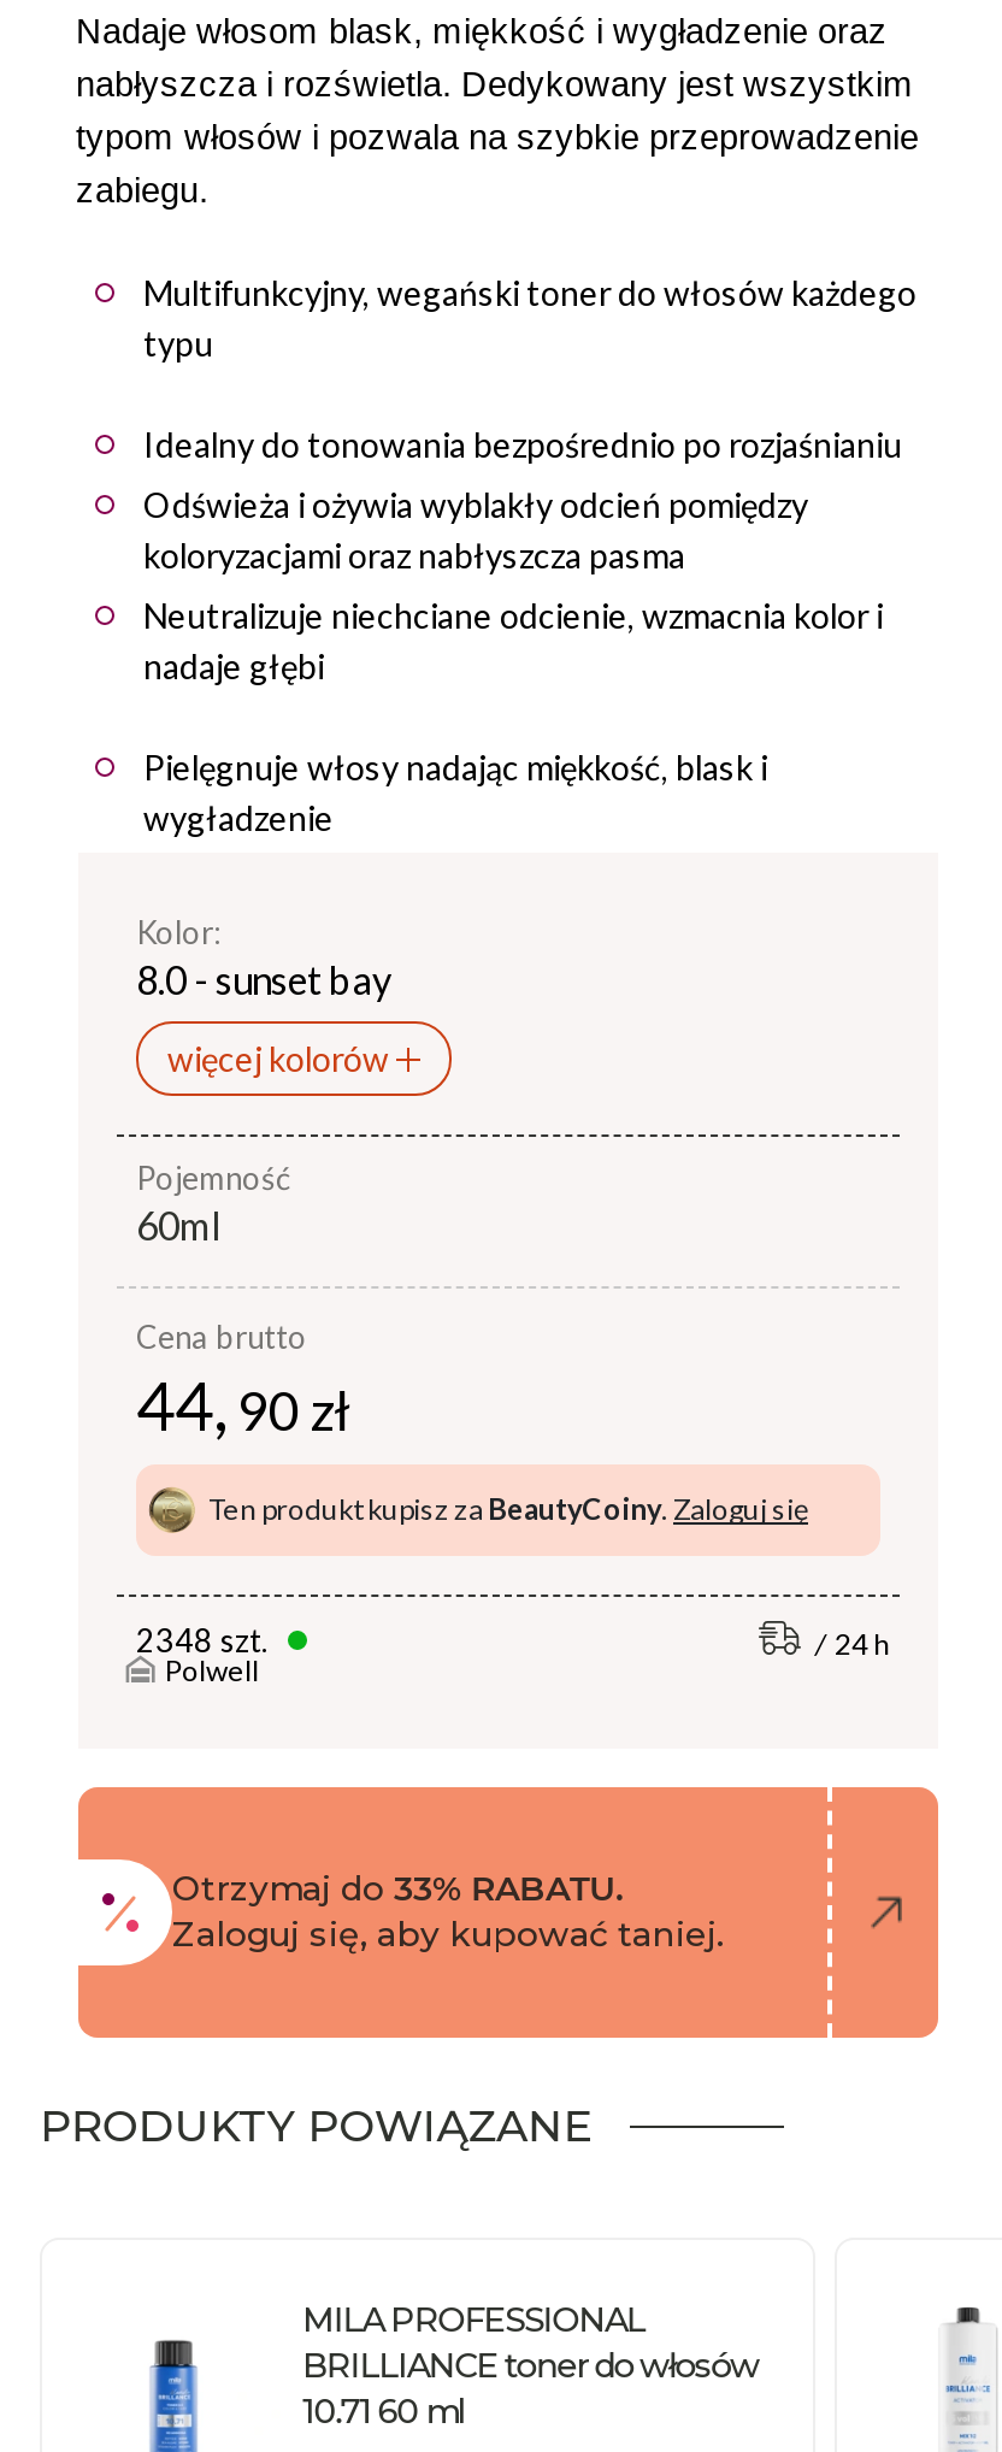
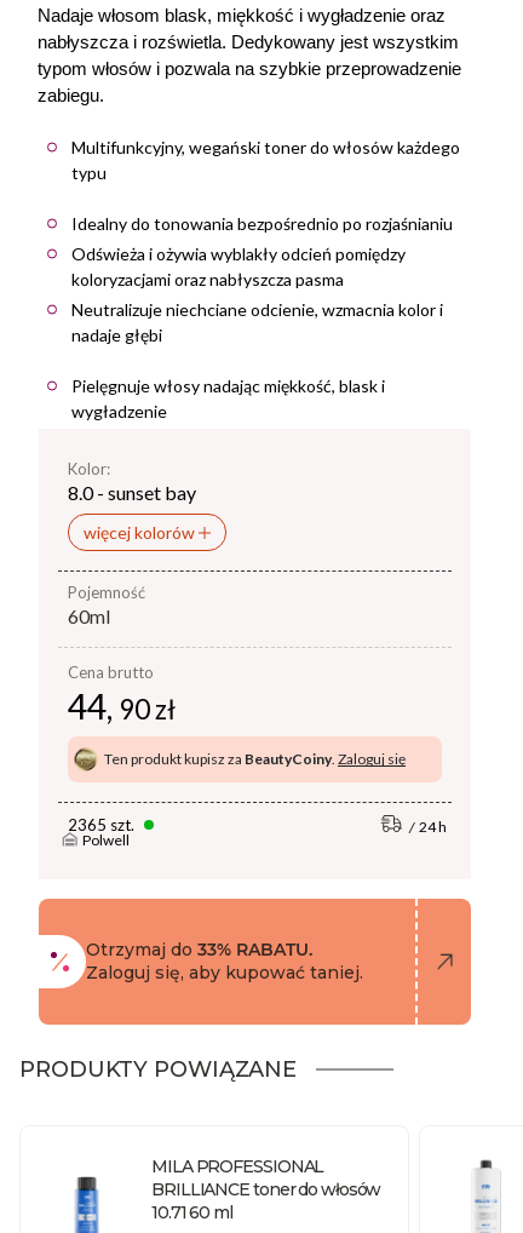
[136,1620,269,1659] 2348 szt. -> [68,815,134,834] 2365 szt.

